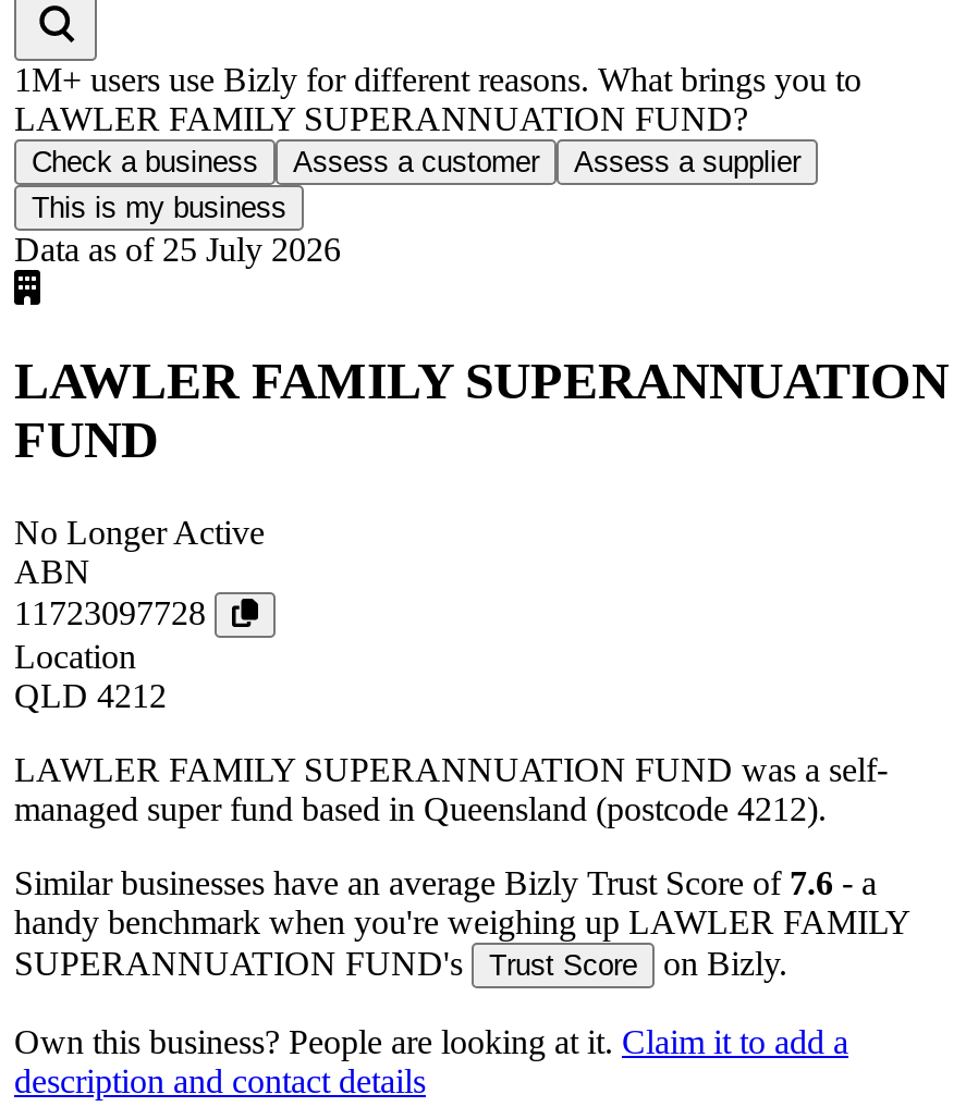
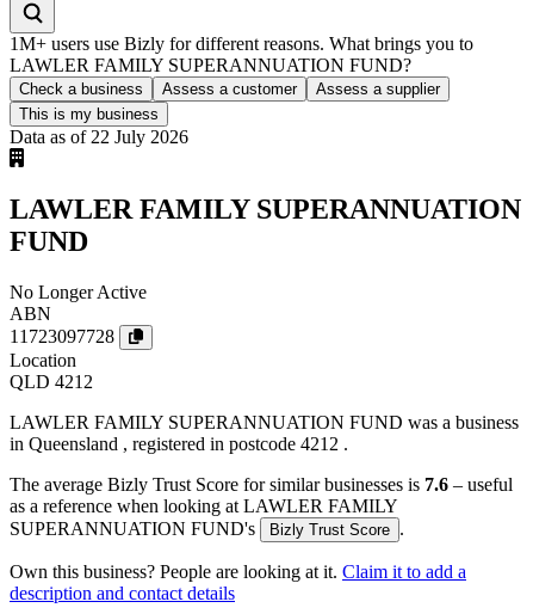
[14,231,341,268] Data as of 25 July 2026 -> [10,127,188,147] Data as of 22 July 2026
[14,750,888,827] LAWLER FAMILY SUPERANNUATION FUND was a self- | managed super fund based in Queensland (postcode 4212). -> [10,412,519,454] LAWLER FAMILY SUPERANNUATION FUND was a business | in Queensland , registered in postcode 4212 .
[14,864,909,981] Similar businesses have an average Bizly Trust Score of 7.6 - a | handy benchmark when you're weighing up LAWLER FAMILY | SUPERANNUATION FUND's Trust Score on Bizly. -> [10,474,513,538] The average Bizly Trust Score for similar businesses is 7.6 – useful | as a reference when looking at LAWLER FAMILY | SUPERANNUATION FUND's Bizly Trust Score .

